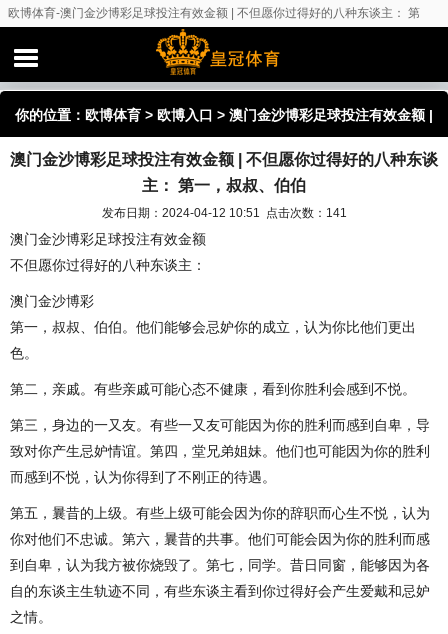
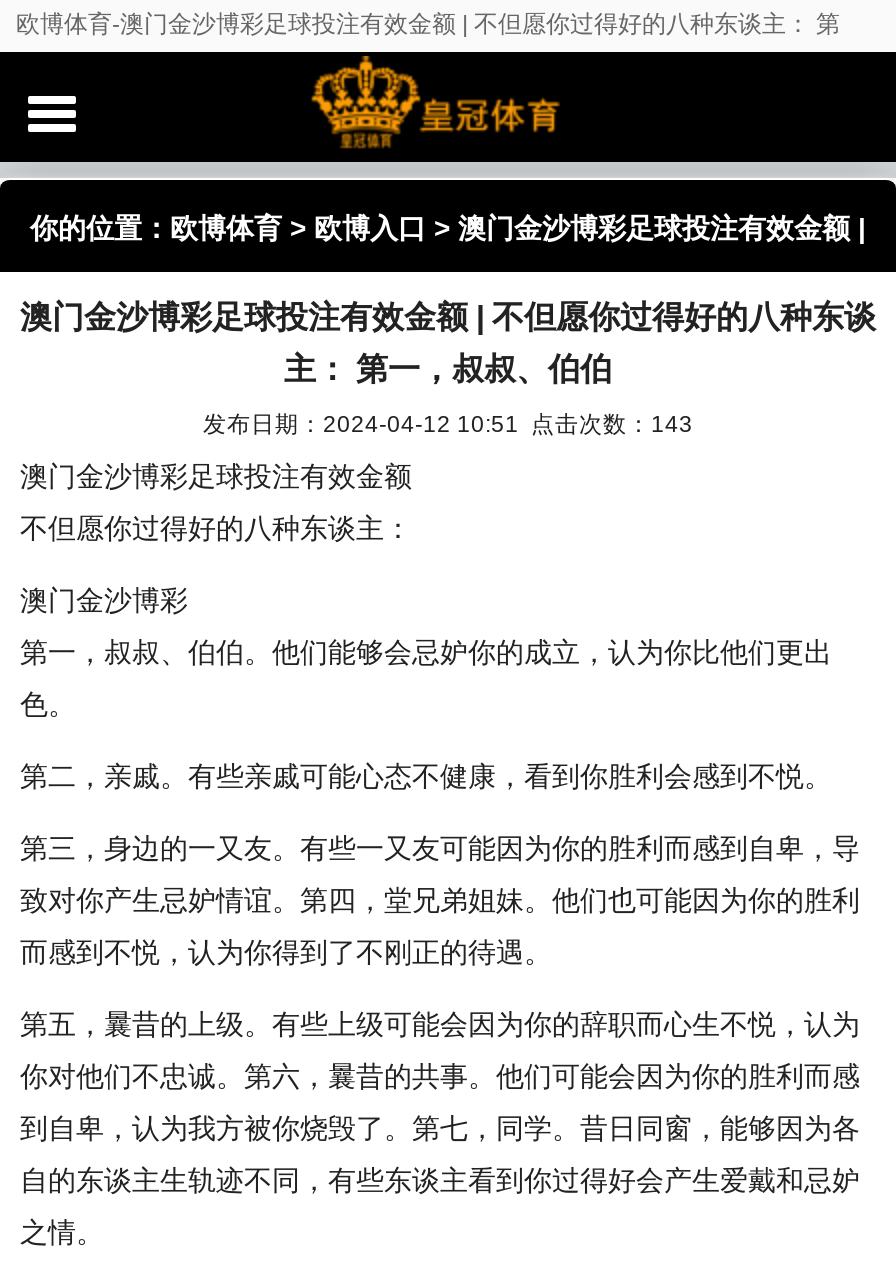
[101,206,346,219] 发布日期：2024-04-12 10:51 点击次数：141 -> [203,410,693,436] 发布日期：2024-04-12 10:51 点击次数：143

